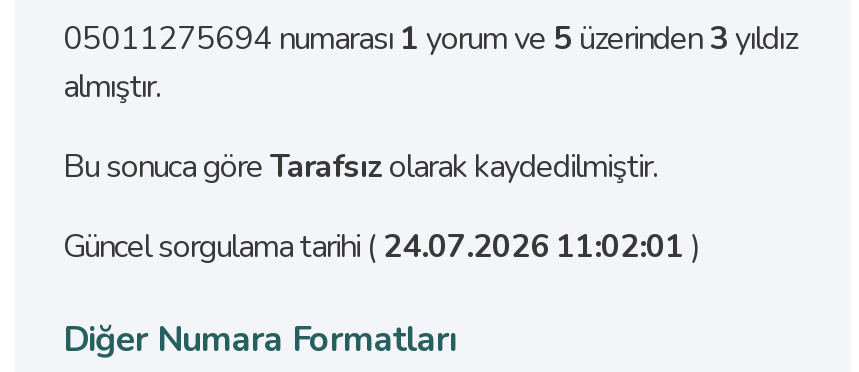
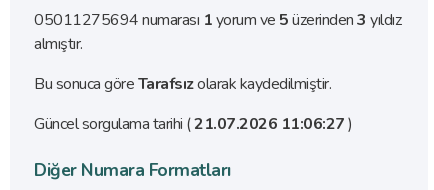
[63,225,700,269] Güncel sorgulama tarihi (24.07.2026 11:02:01) -> [34,113,352,135] Güncel sorgulama tarihi (21.07.2026 11:06:27)

